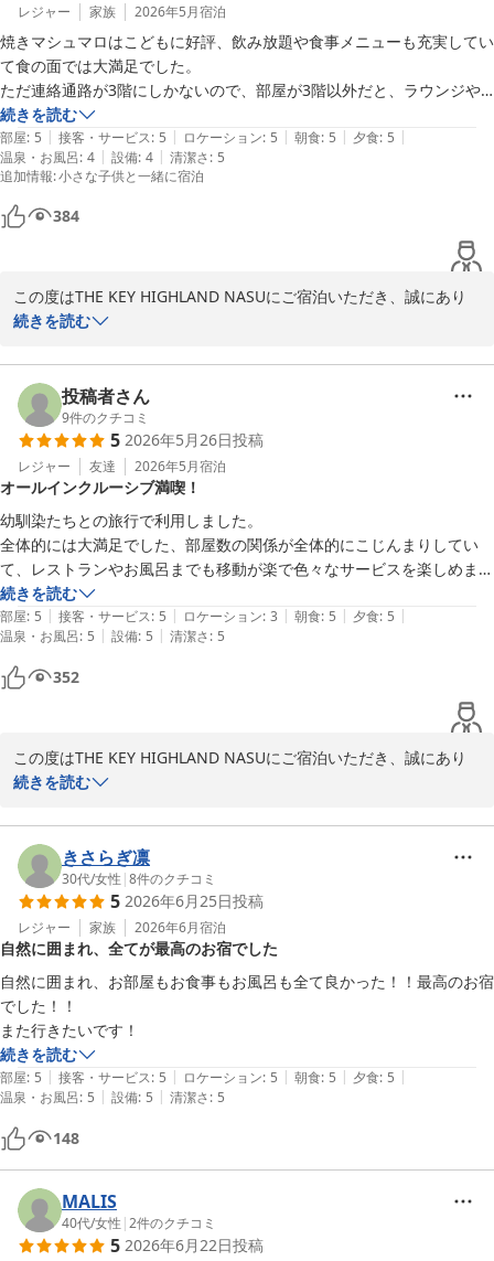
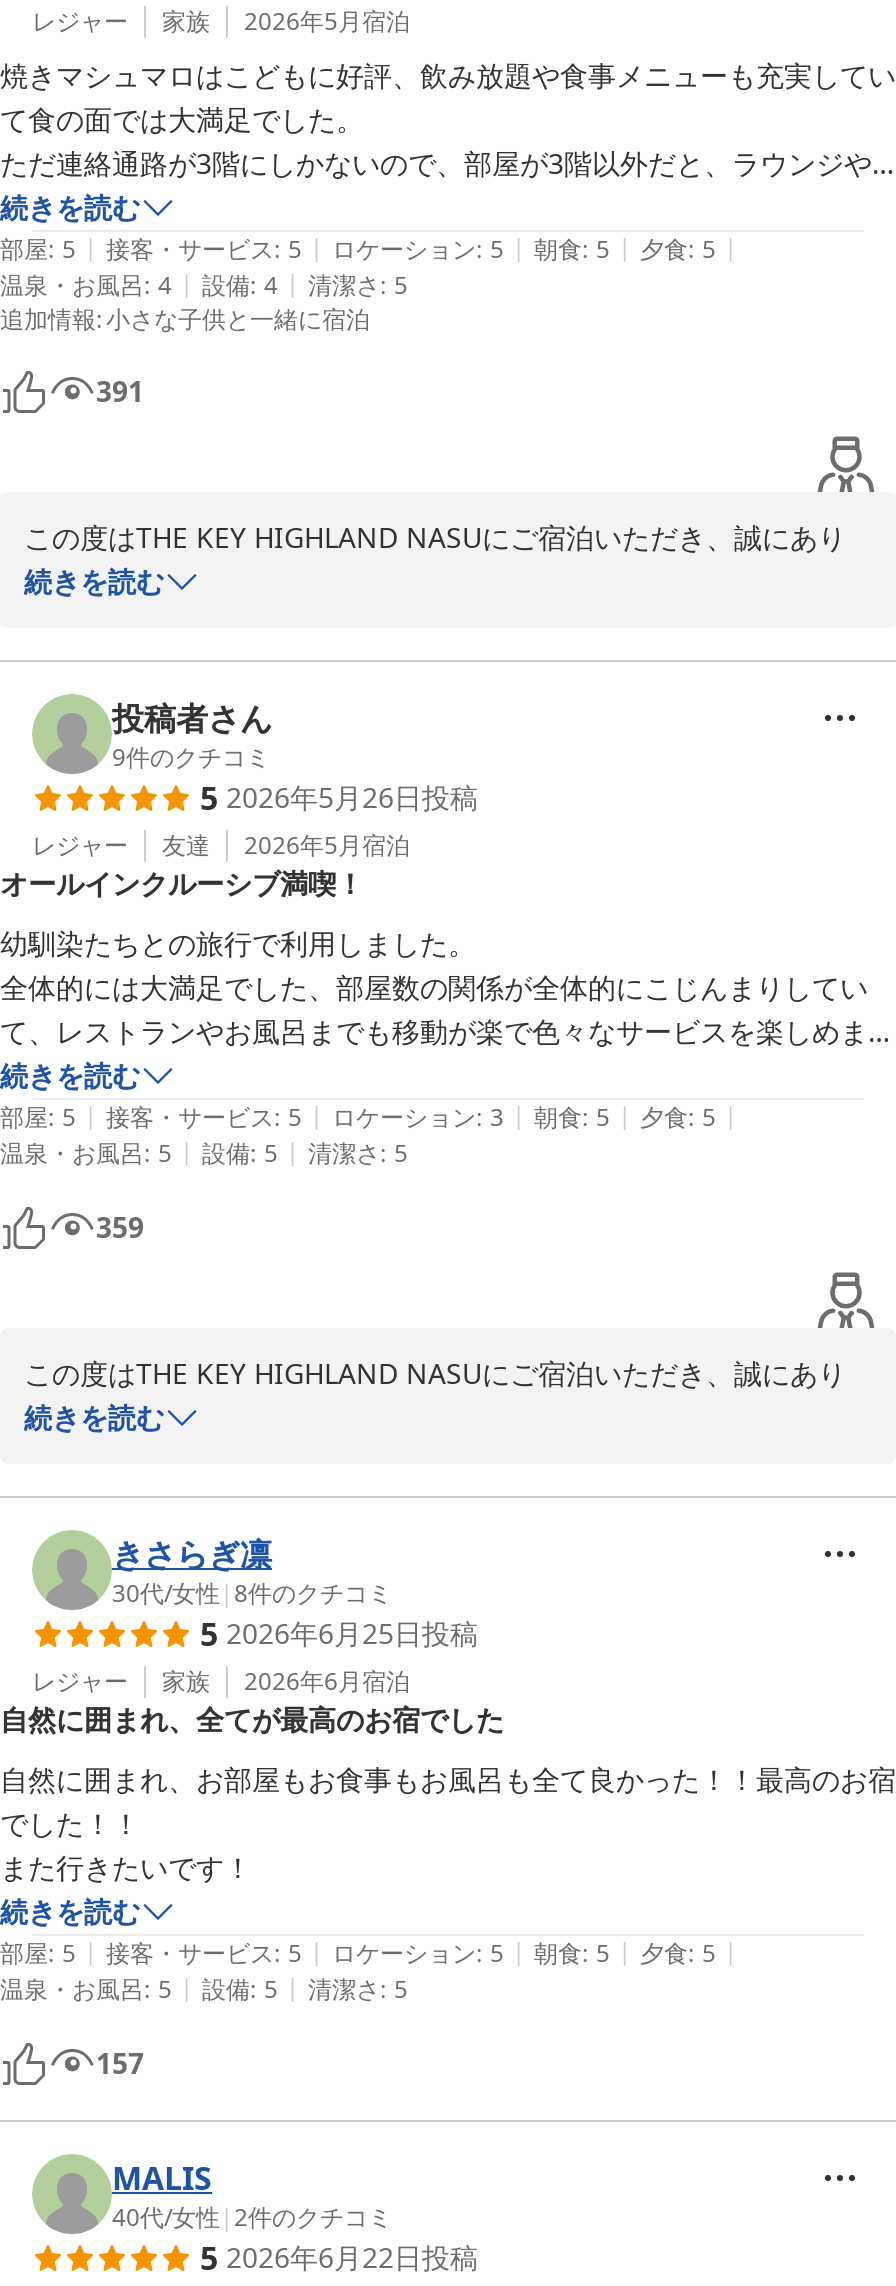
[53,205,79,226] 384 -> [96,372,144,410] 391
[53,666,79,687] 352 -> [96,1208,144,1246] 359
[53,1128,79,1148] 148 -> [96,2044,144,2082] 157

